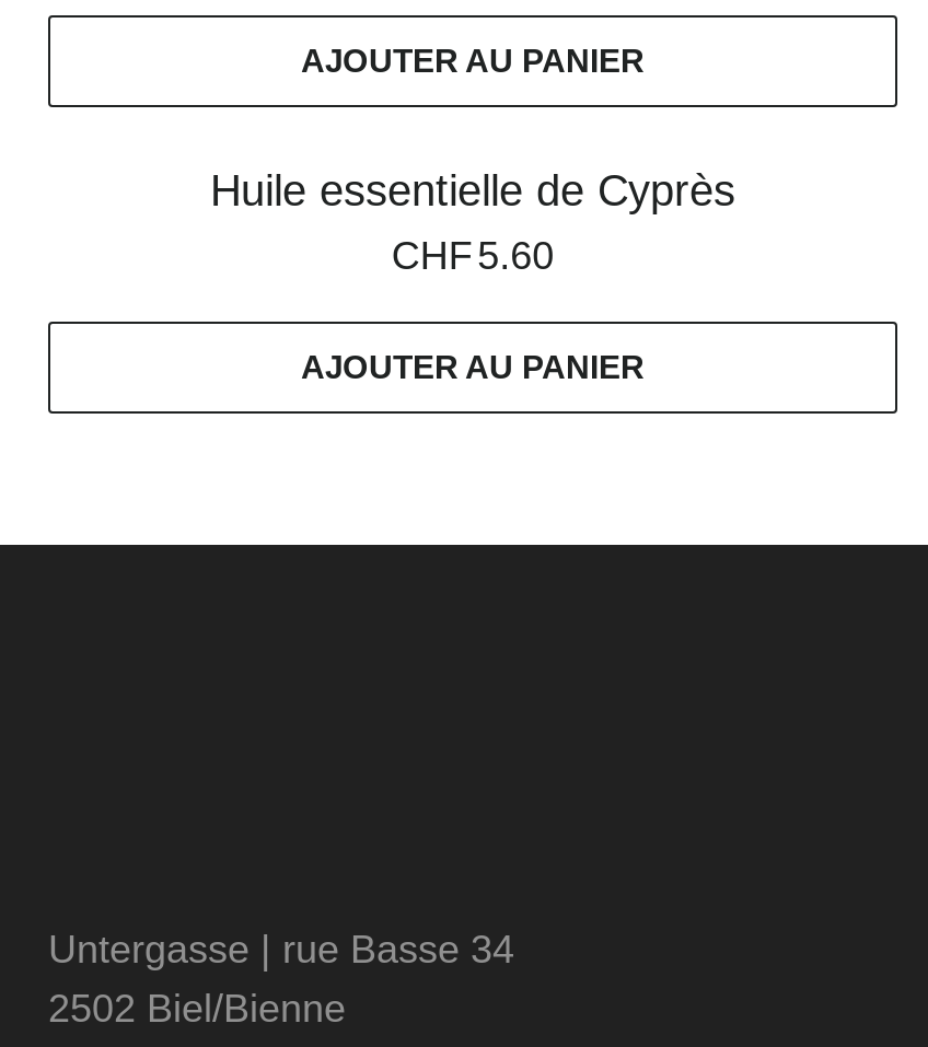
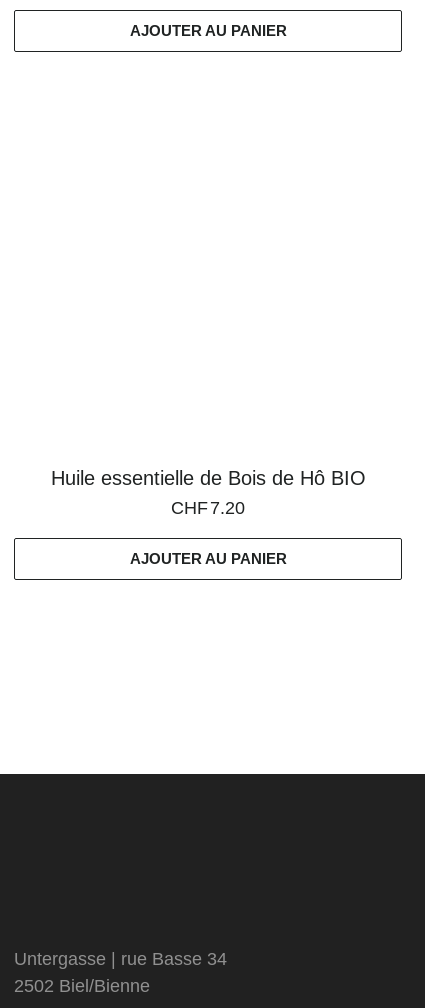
[210,166,735,277] Huile essentielle de Cyprès | CHF 5.60 -> [50,467,365,518] Huile essentielle de Bois de Hô BIO | CHF 7.20

